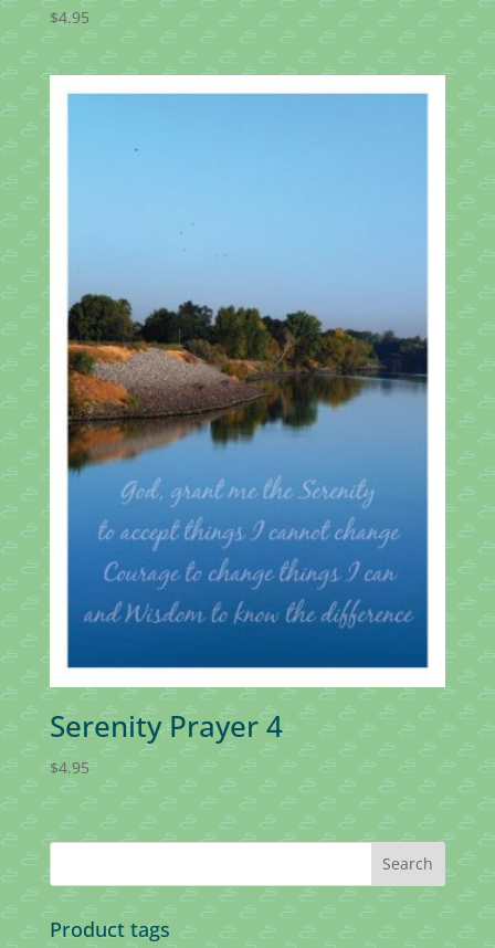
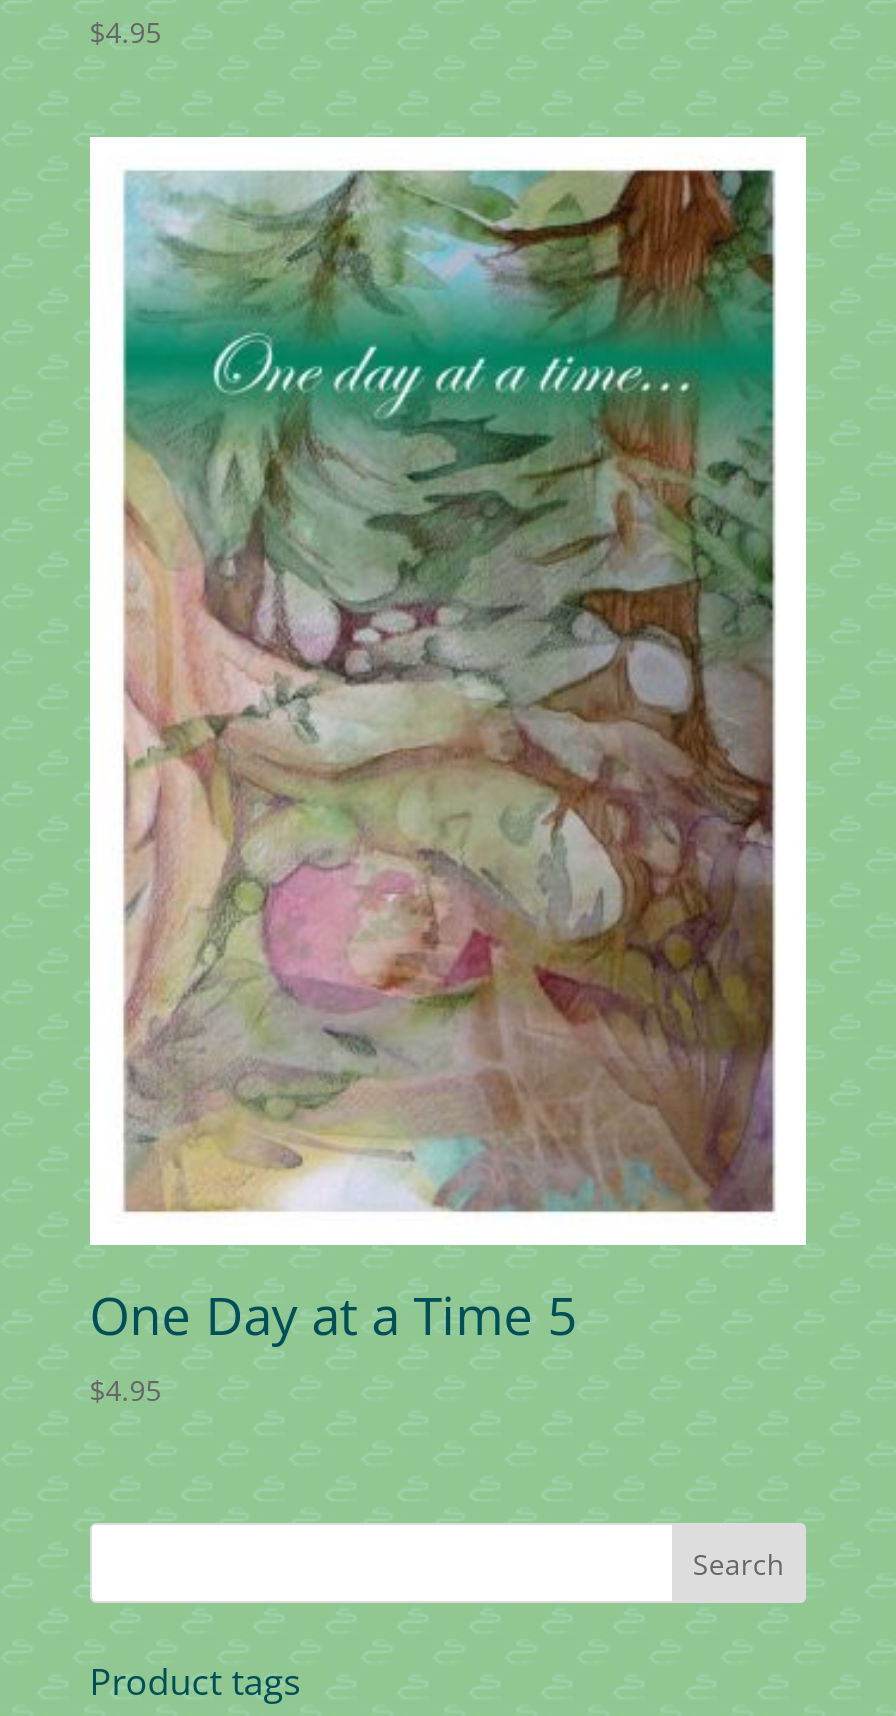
[49,93,429,746] [image] | Serenity Prayer 4 -> [90,168,776,1351] [image] | One Day at a Time 5

